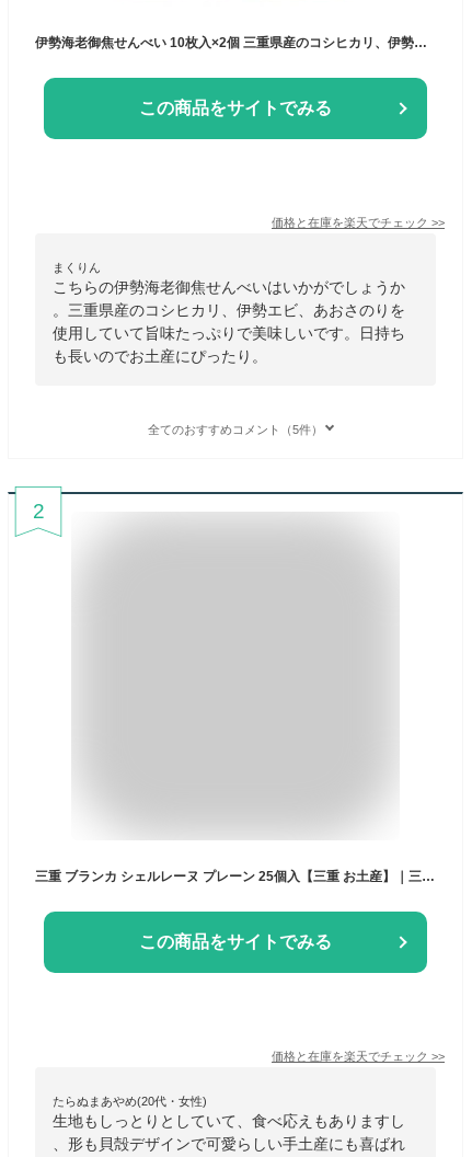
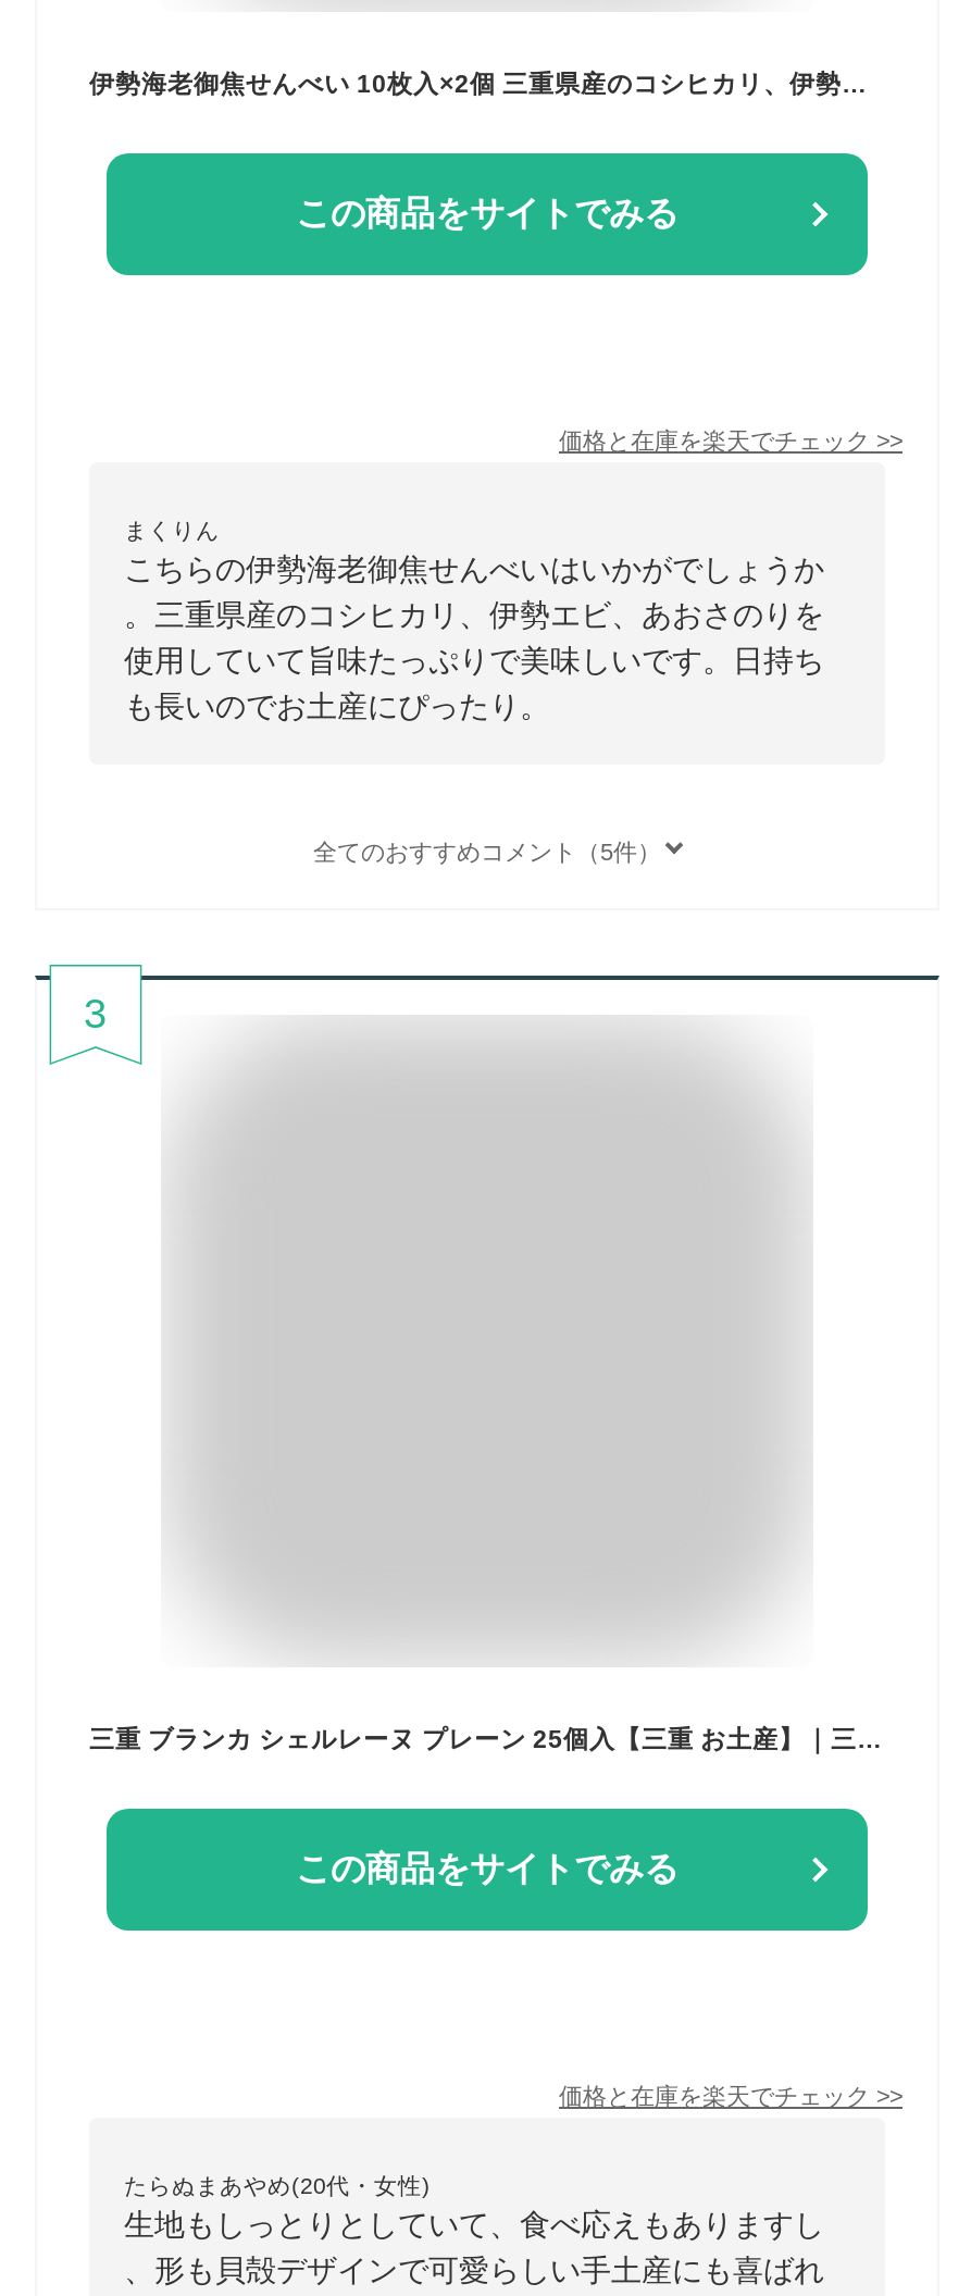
[32,500,44,523] 2 -> [84,991,108,1037] 3

